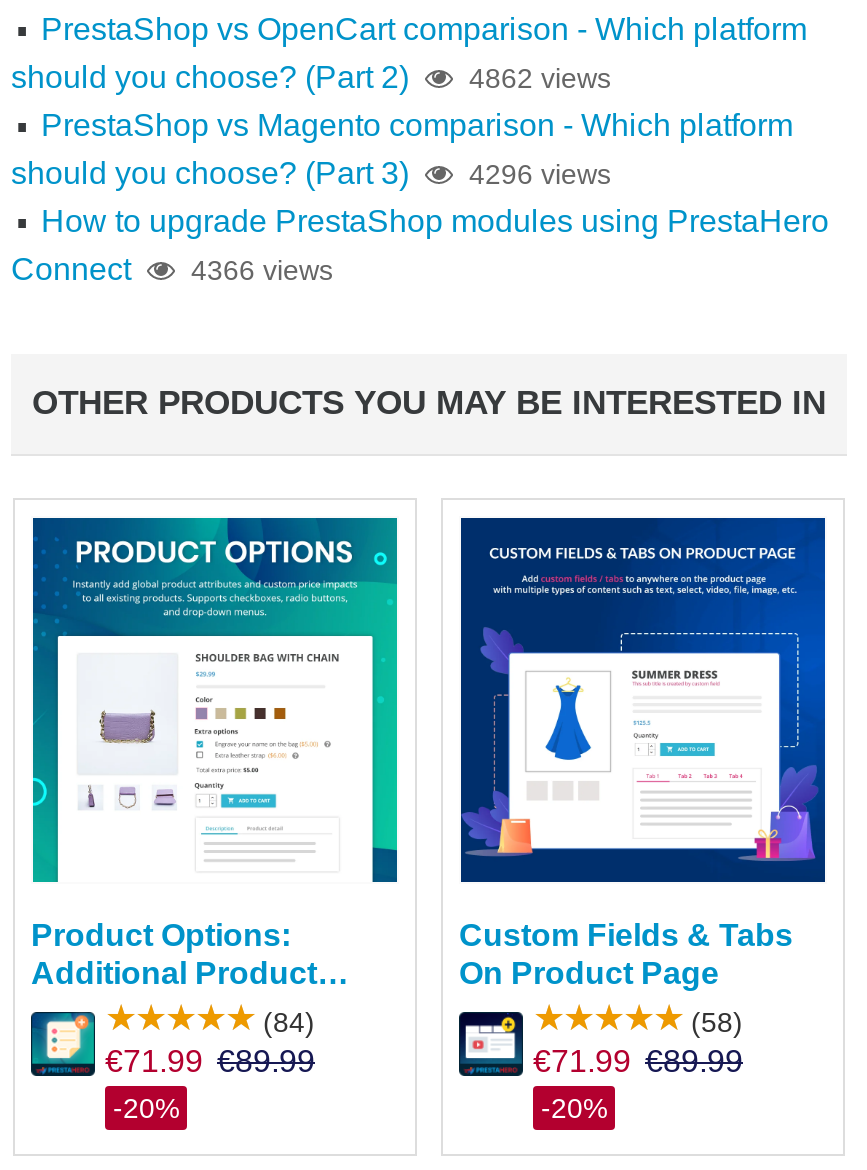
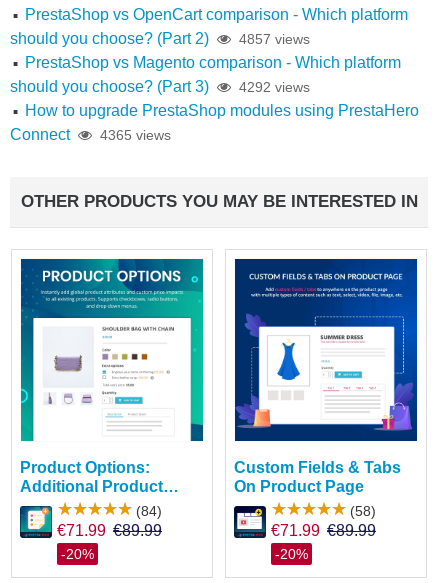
[11,60,611,94] should you choose? (Part 2) 4862 views -> [10,30,310,47] should you choose? (Part 2) 4857 views
[11,156,611,190] should you choose? (Part 3) 4296 views -> [10,78,310,95] should you choose? (Part 3) 4292 views
[11,252,333,286] Connect 4366 views -> [10,126,171,143] Connect 4365 views

